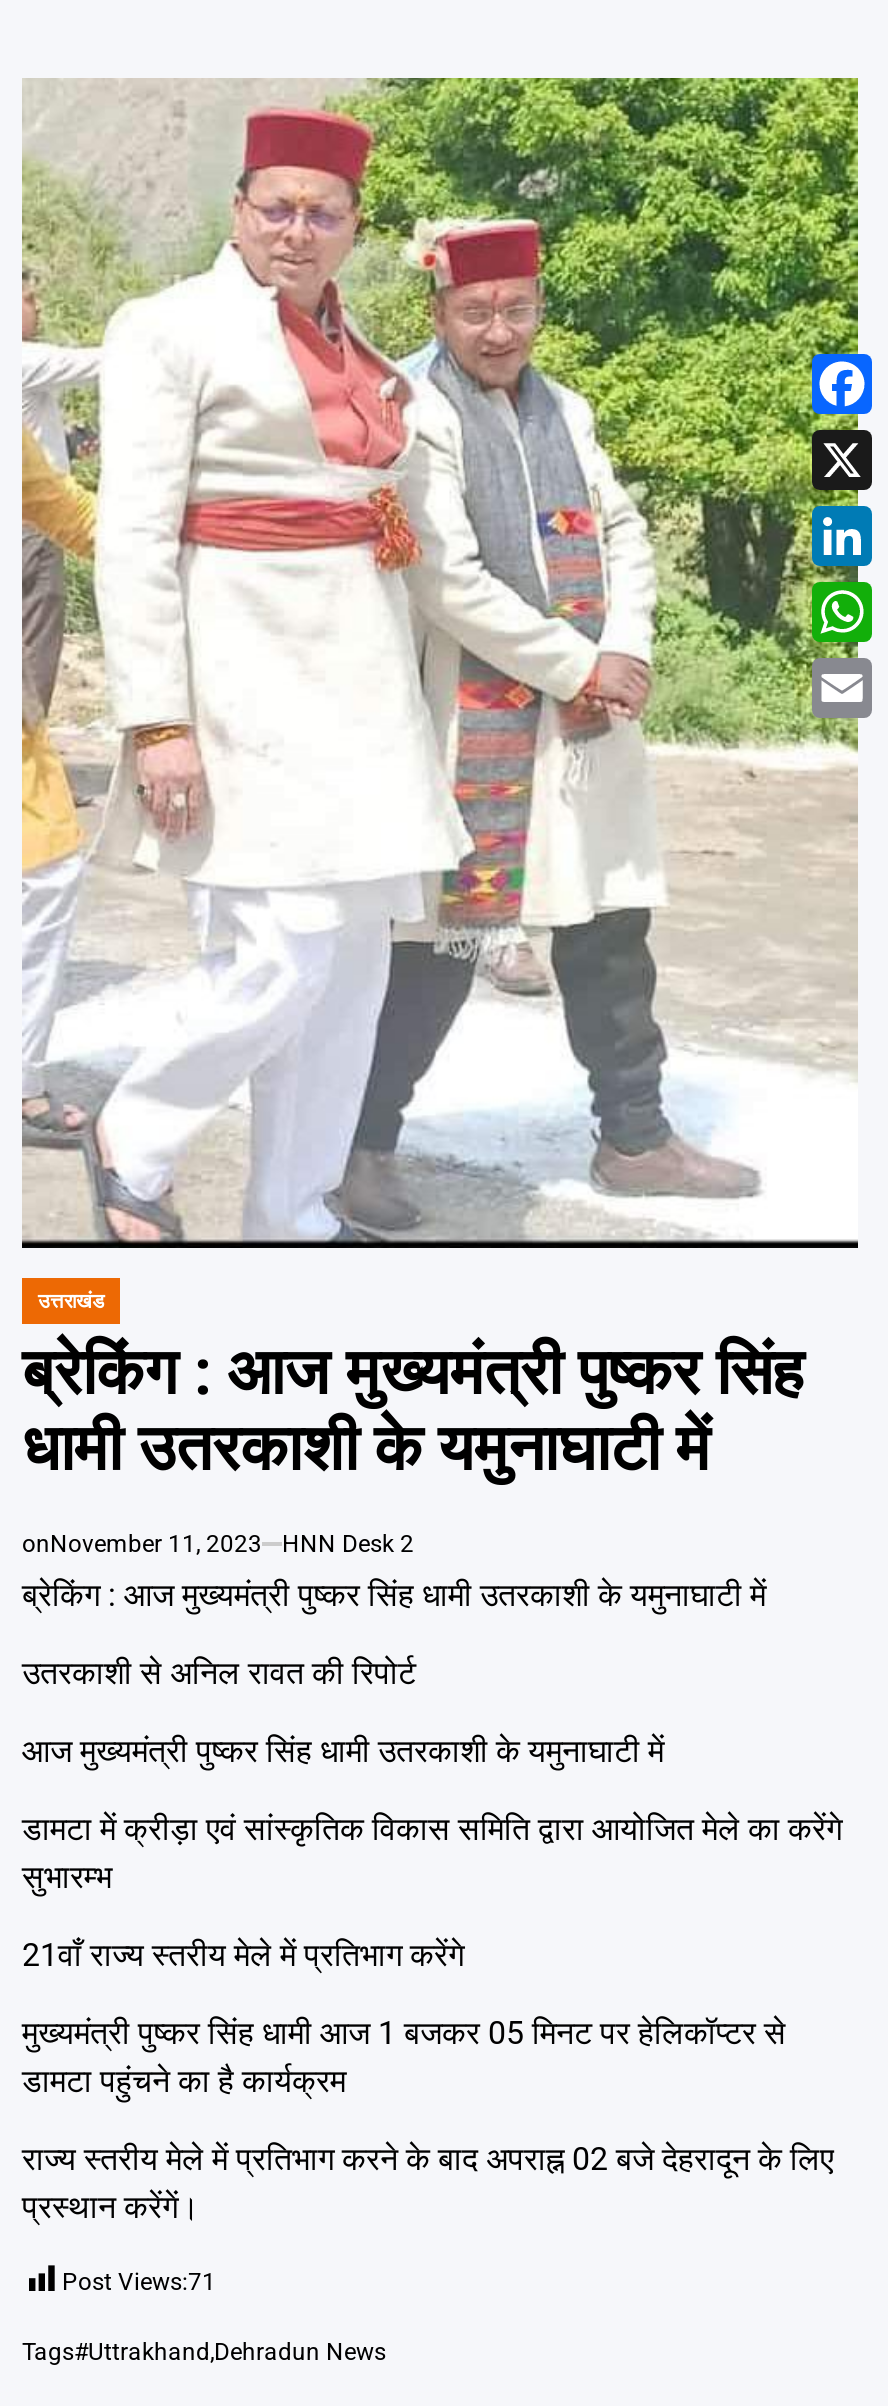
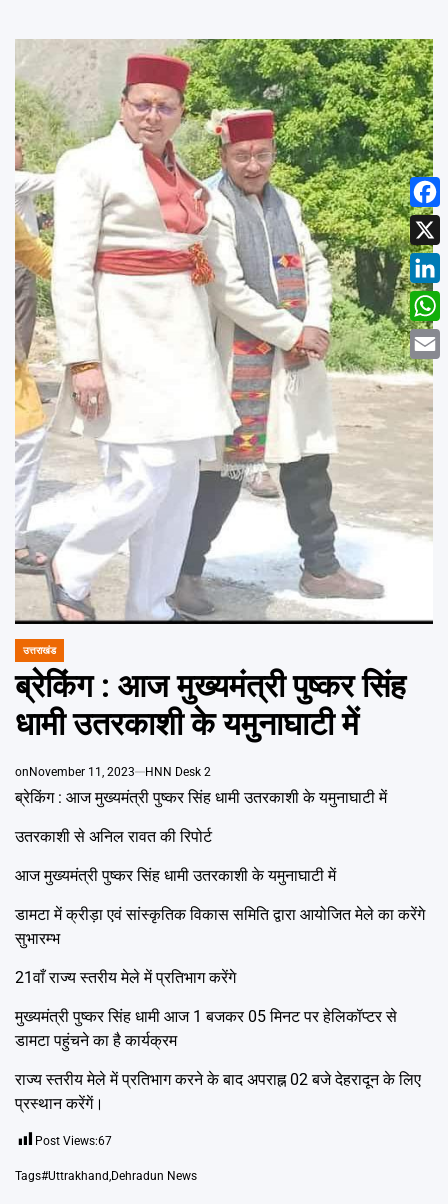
[62,2268,216,2296] Post Views:71 -> [35,1134,112,1148] Post Views:67

